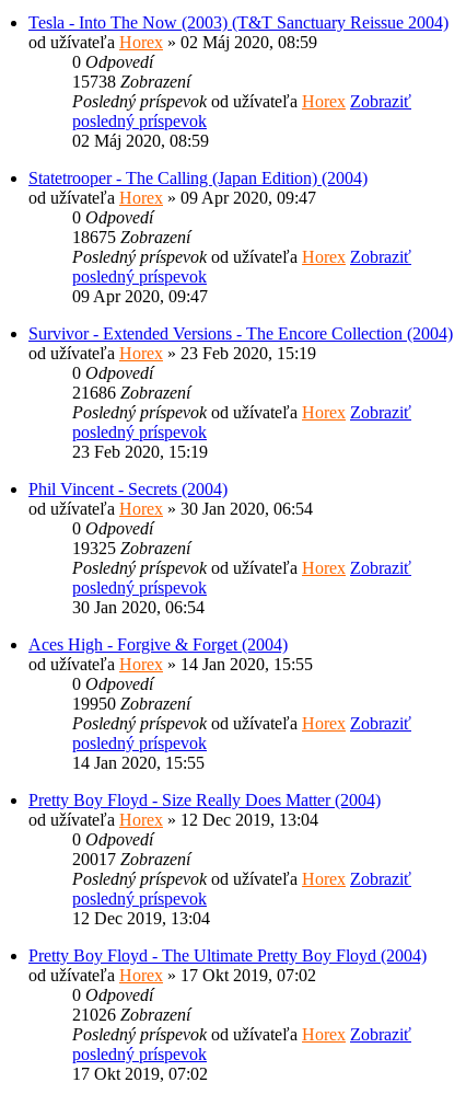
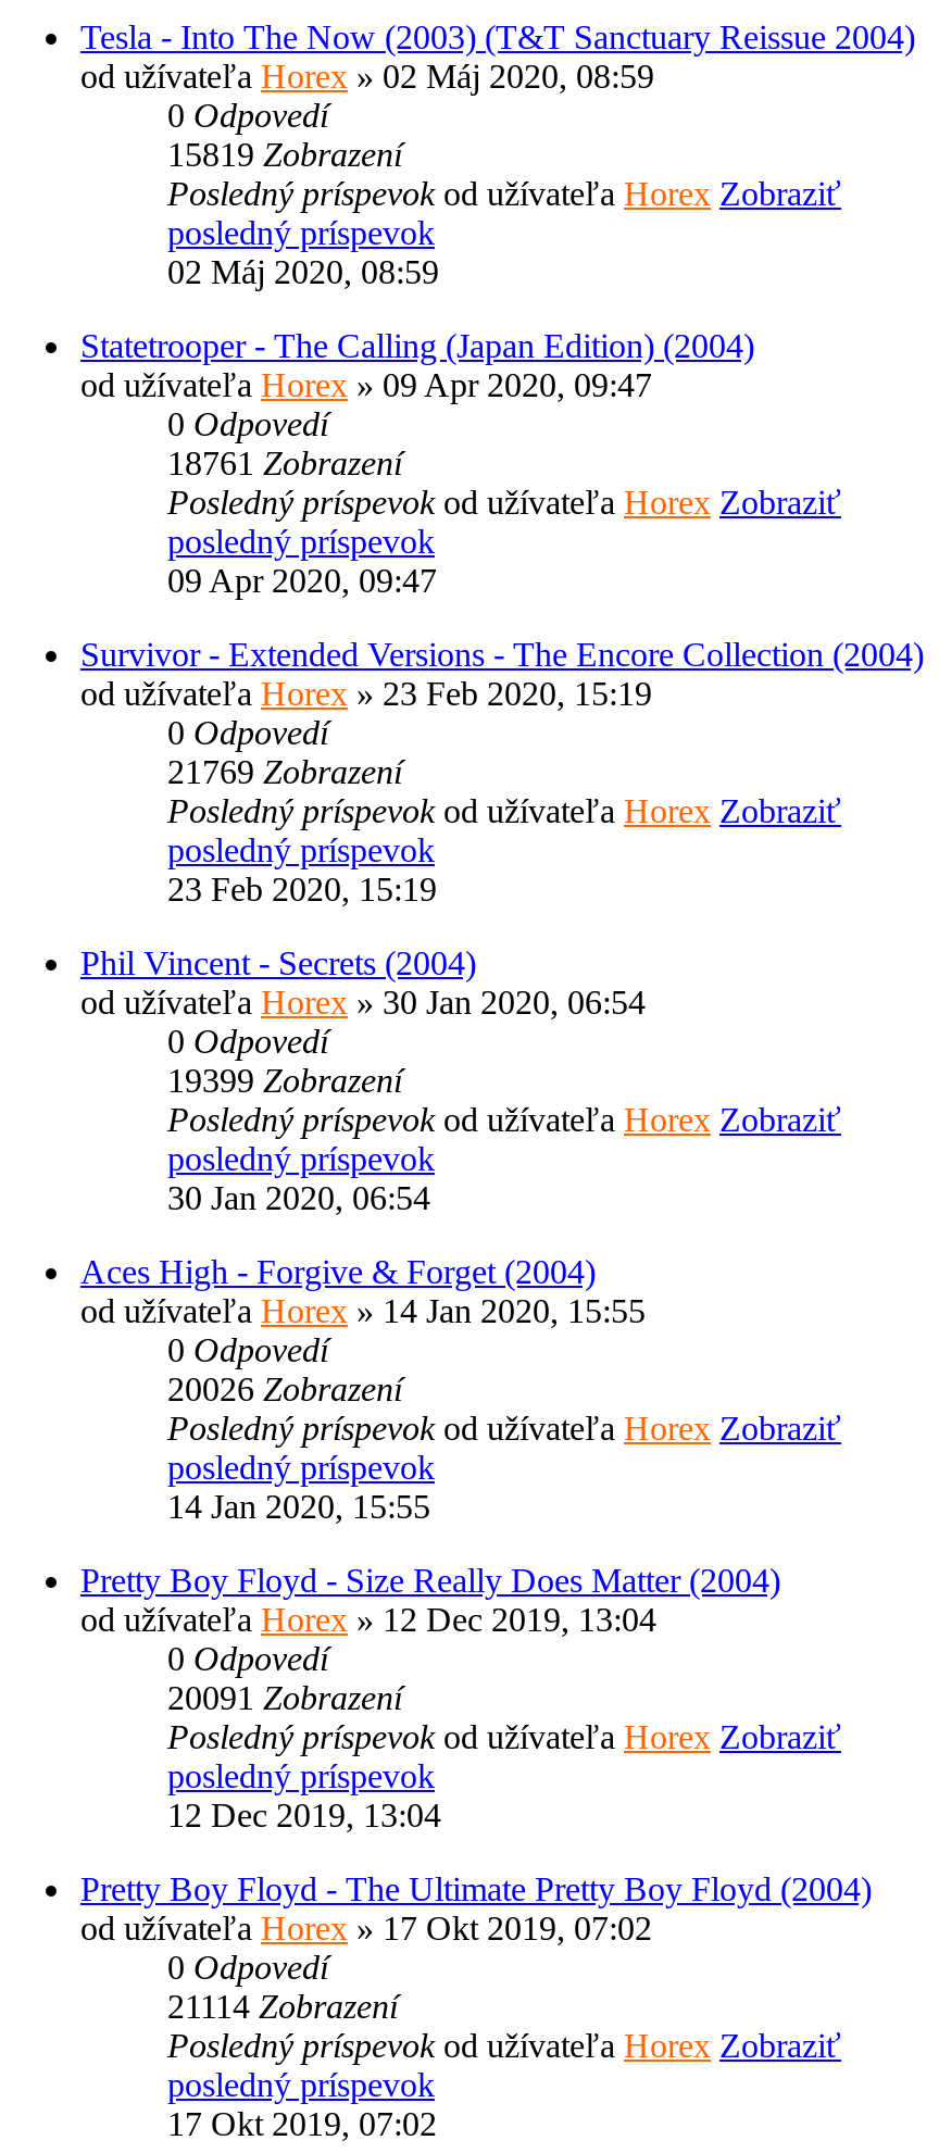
[72,72,190,91] 15738 Zobrazení -> [167,136,402,173] 15819 Zobrazení
[72,228,190,246] 18675 Zobrazení -> [167,445,402,481] 18761 Zobrazení
[72,383,190,402] 21686 Zobrazení -> [167,753,402,790] 21769 Zobrazení
[72,539,190,557] 19325 Zobrazení -> [167,1062,402,1099] 19399 Zobrazení
[72,694,190,713] 19950 Zobrazení -> [167,1370,402,1407] 20026 Zobrazení
[72,850,190,868] 20017 Zobrazení -> [167,1679,402,1716] 20091 Zobrazení
[72,1005,190,1024] 21026 Zobrazení -> [167,1988,398,2025] 21114 Zobrazení

